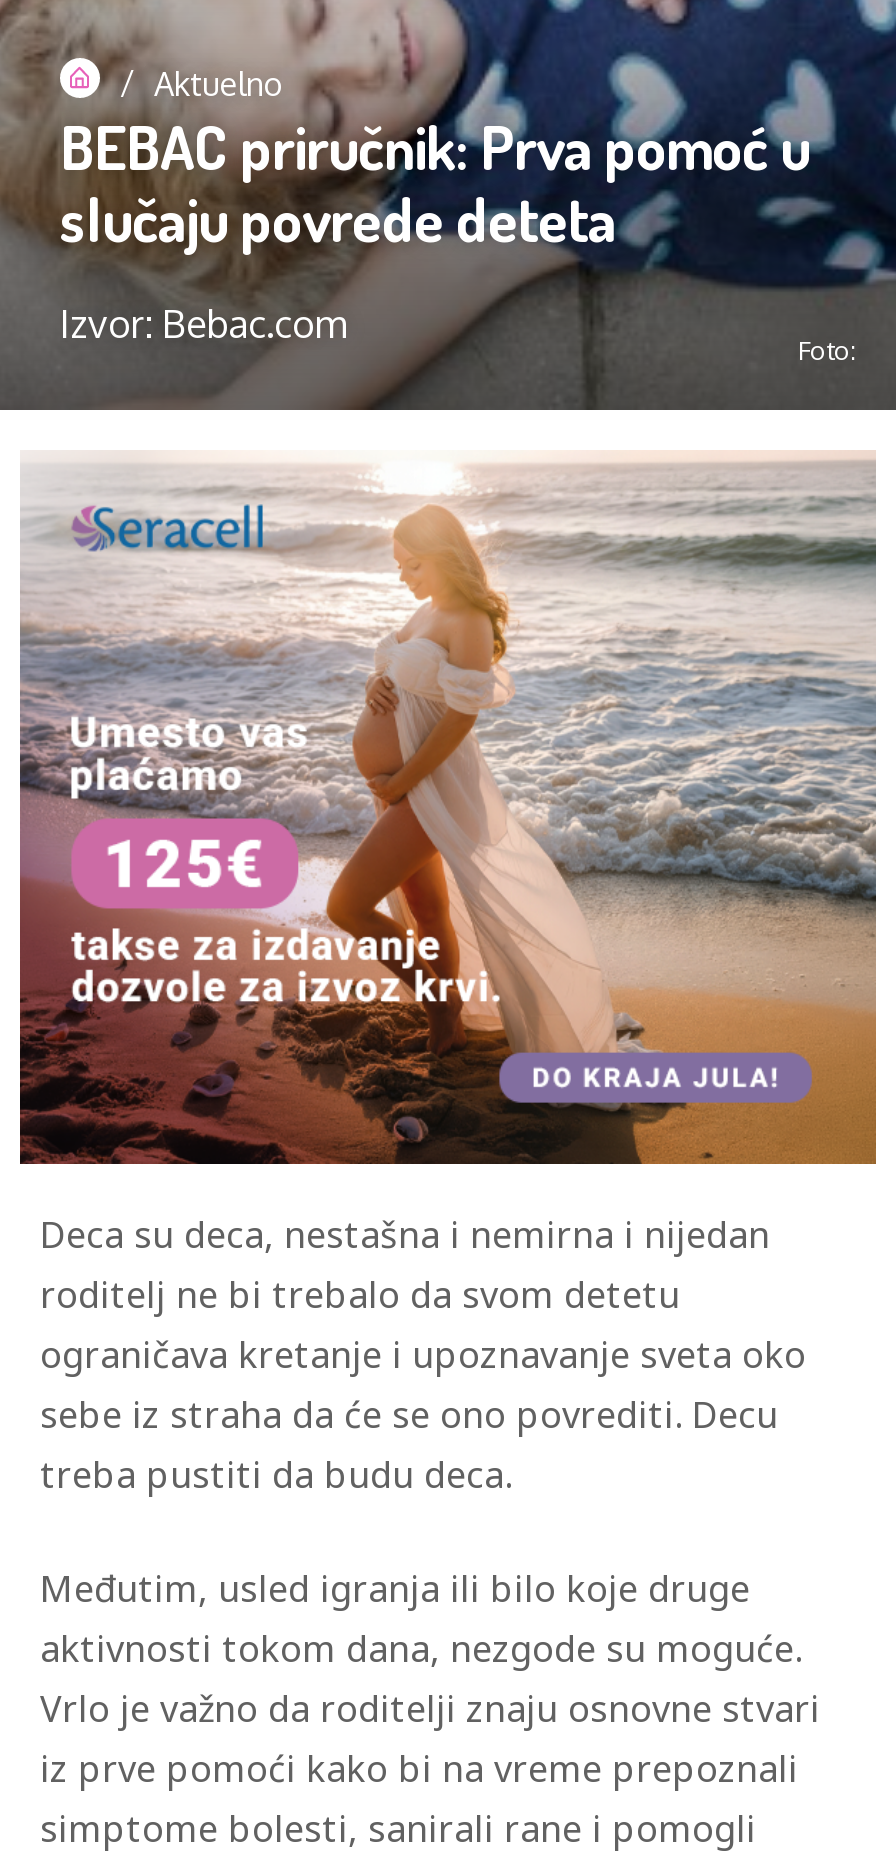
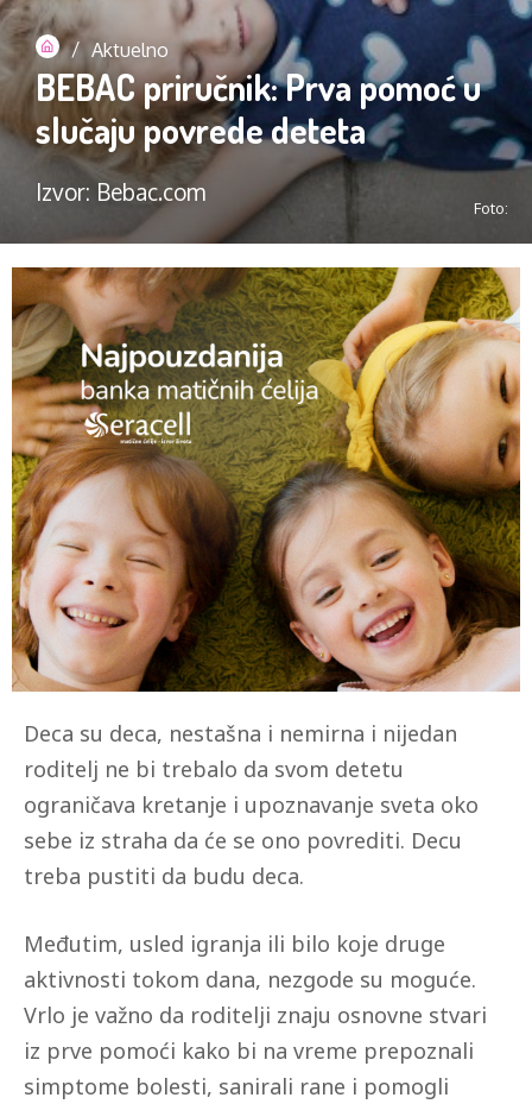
[18,450,878,1166] [image] -> [11,266,521,693] [image]

